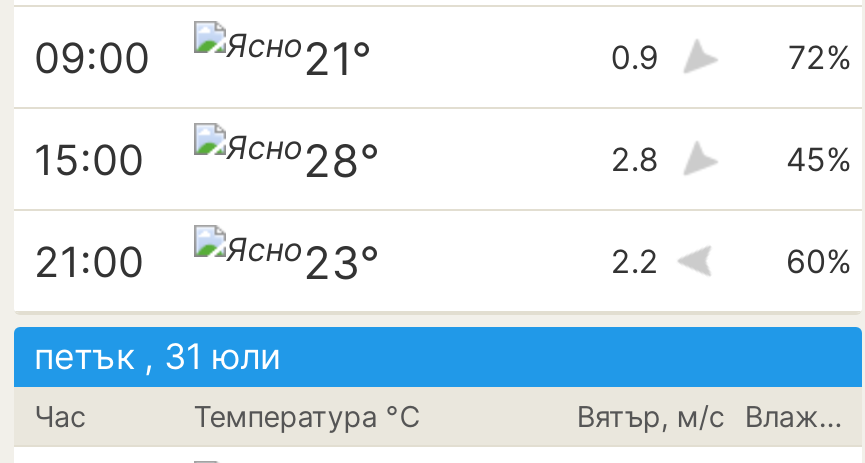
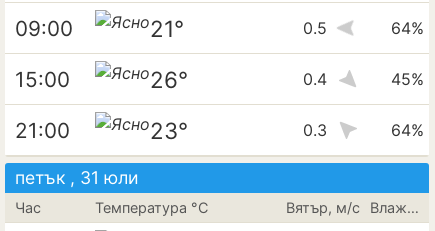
[611,37,659,77] 0.9 -> [303,18,327,38] 0.5
[788,37,852,77] 72% -> [391,18,424,38] 64%
[304,132,380,186] 28° -> [150,65,188,92] 26°
[611,139,659,179] 2.8 -> [303,69,327,89] 0.4
[611,241,659,281] 2.2 -> [303,120,327,140] 0.3
[786,241,852,281] 60% -> [391,120,424,140] 64%

